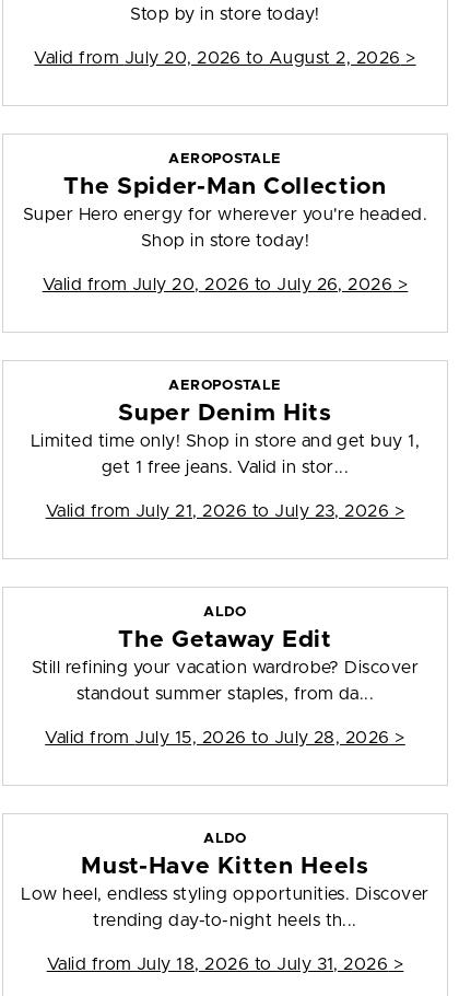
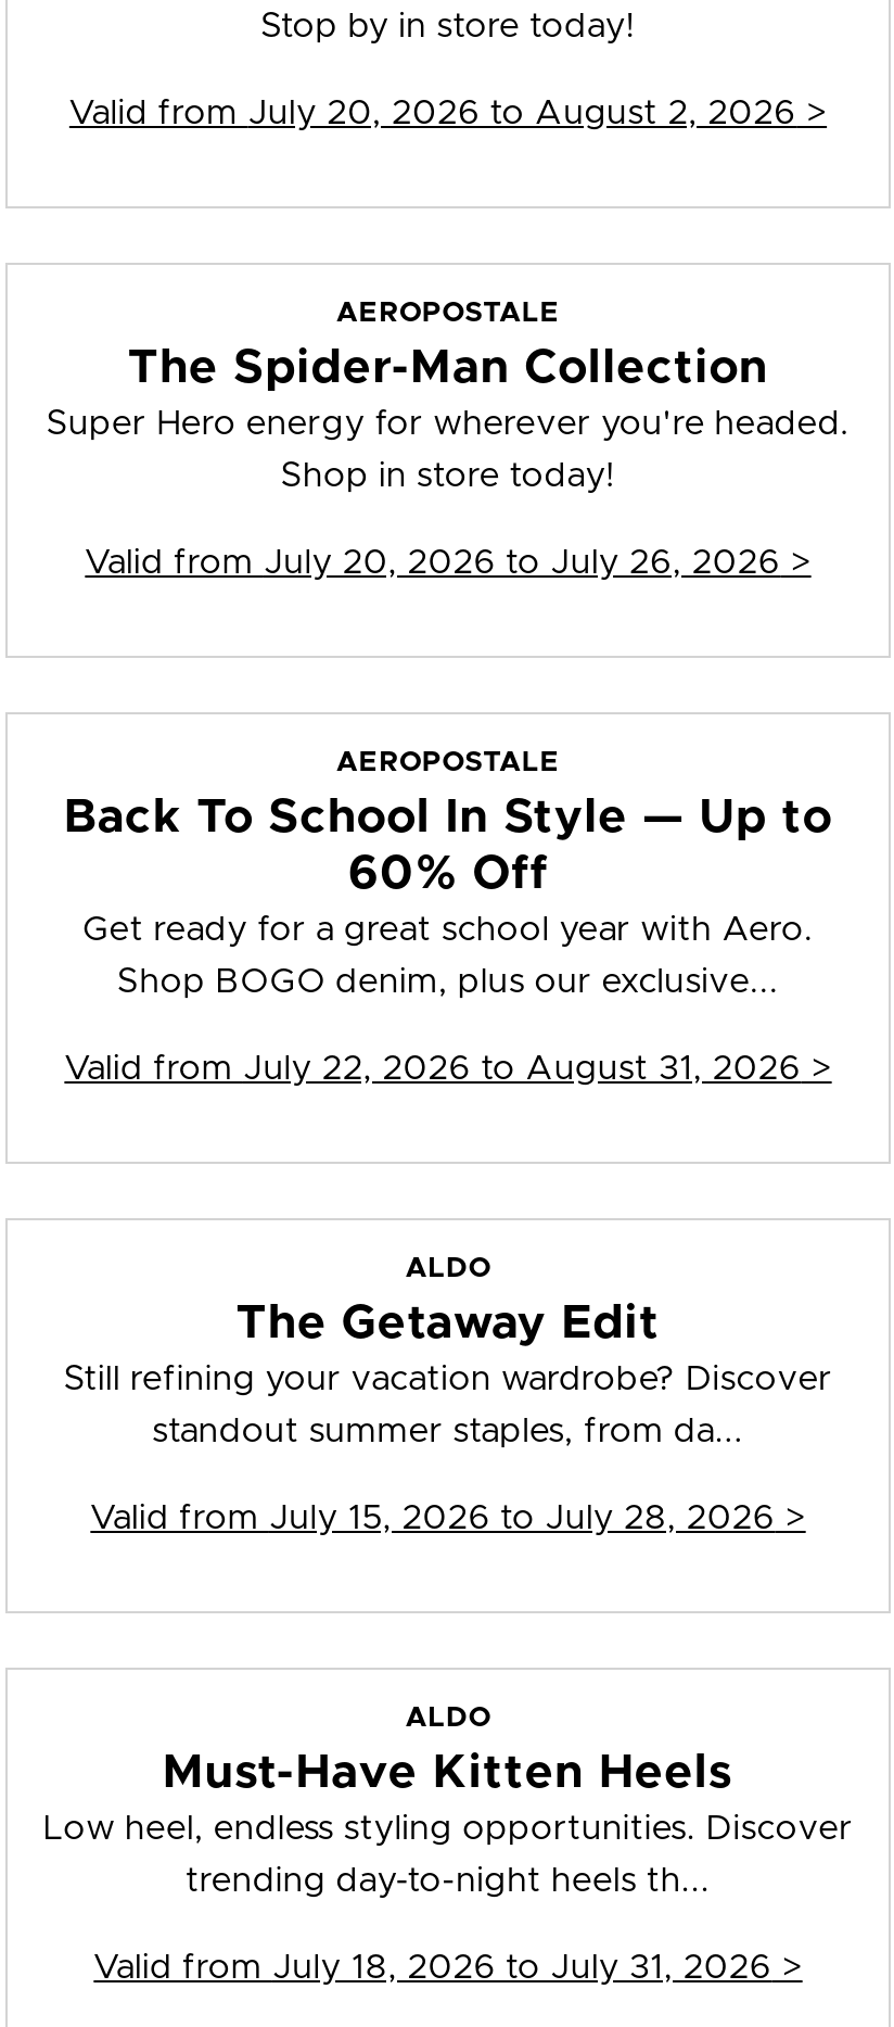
[30,402,420,450] Super Denim Hits | Limited time only! Shop in store and get buy 1, -> [64,795,832,947] Back To School In Style — Up to | 60% Off | Get ready for a great school year with Aero.
[101,459,349,476] get 1 free jeans. Valid in stor... -> [117,965,779,999] Shop BOGO denim, plus our exclusive...
[46,503,405,520] Valid from July 21, 2026 to July 23, 2026 > -> [64,1051,832,1086] Valid from July 22, 2026 to August 31, 2026 >

